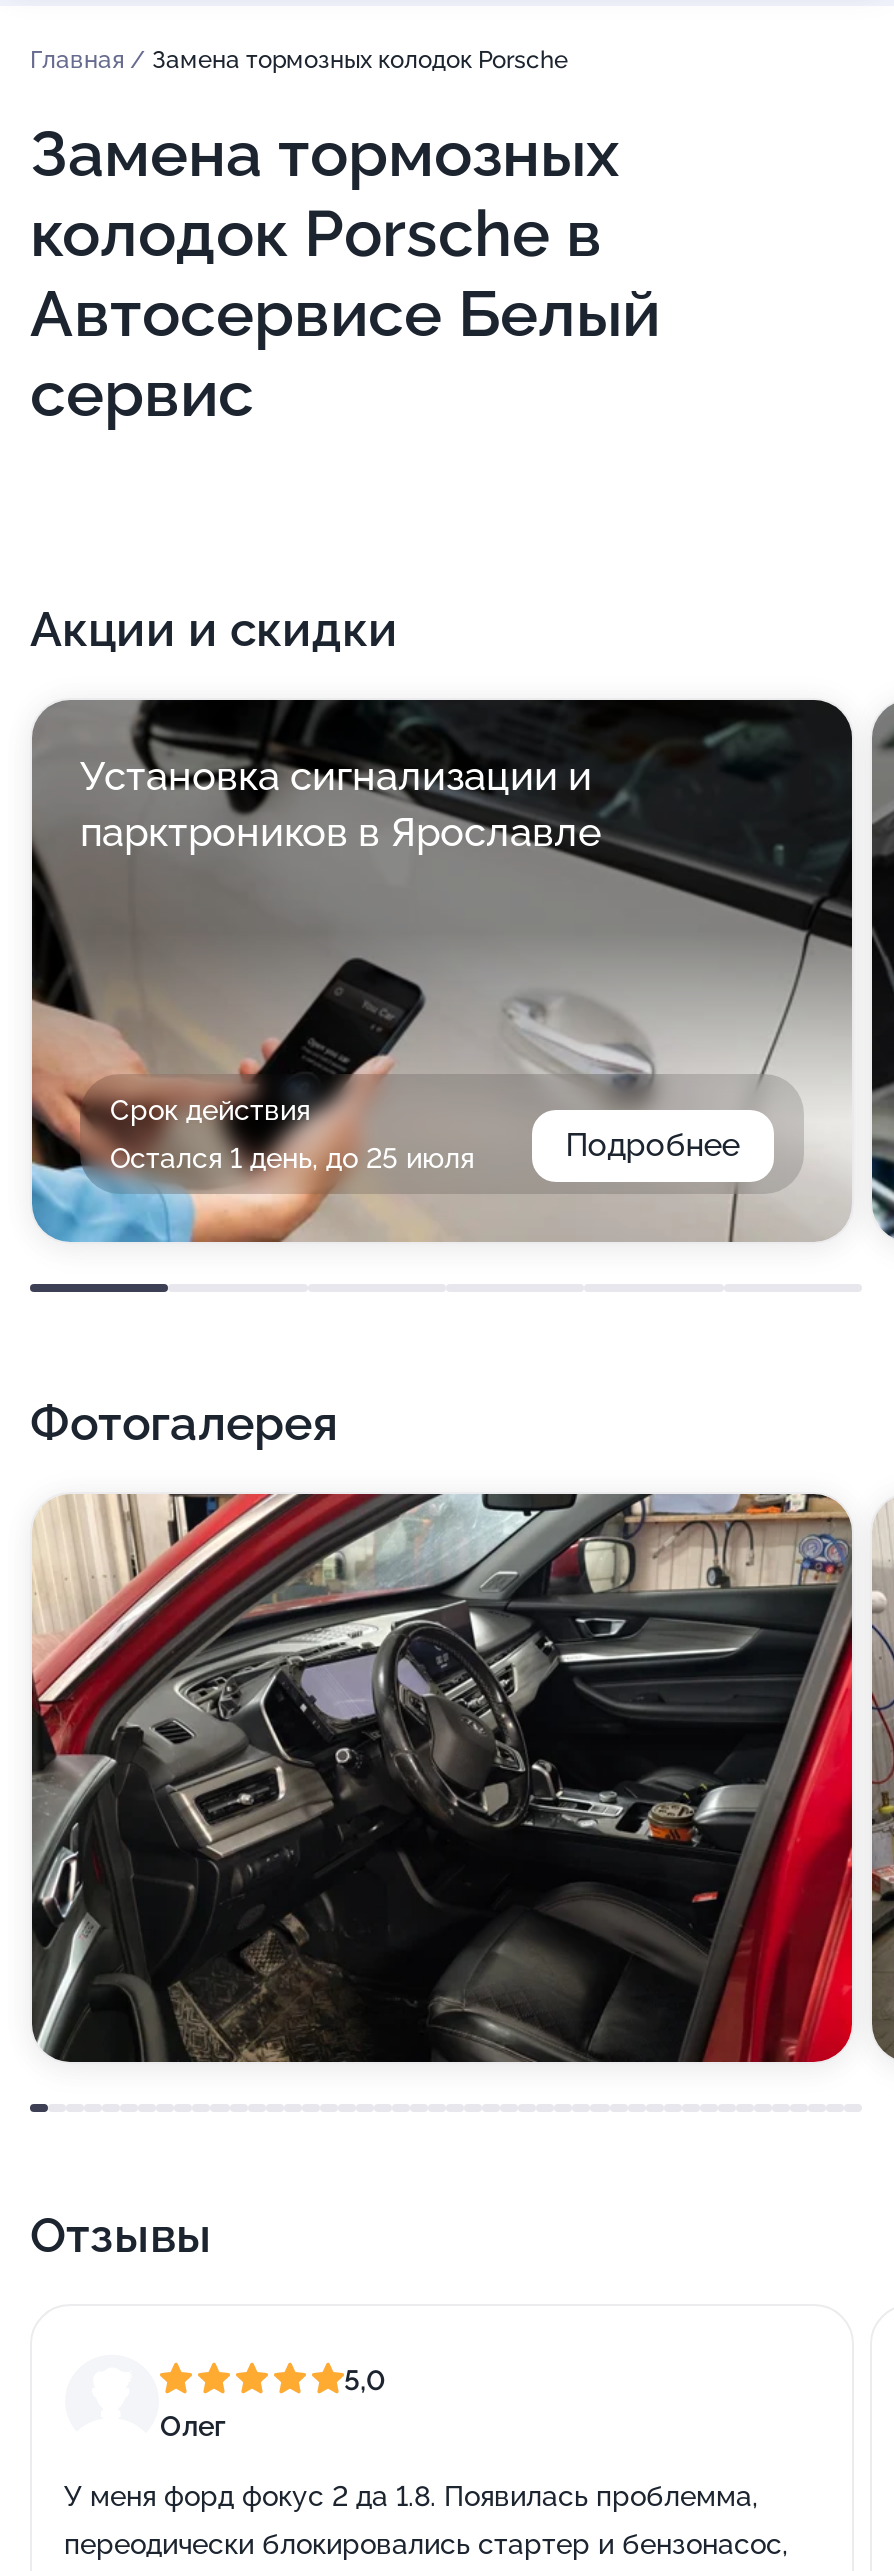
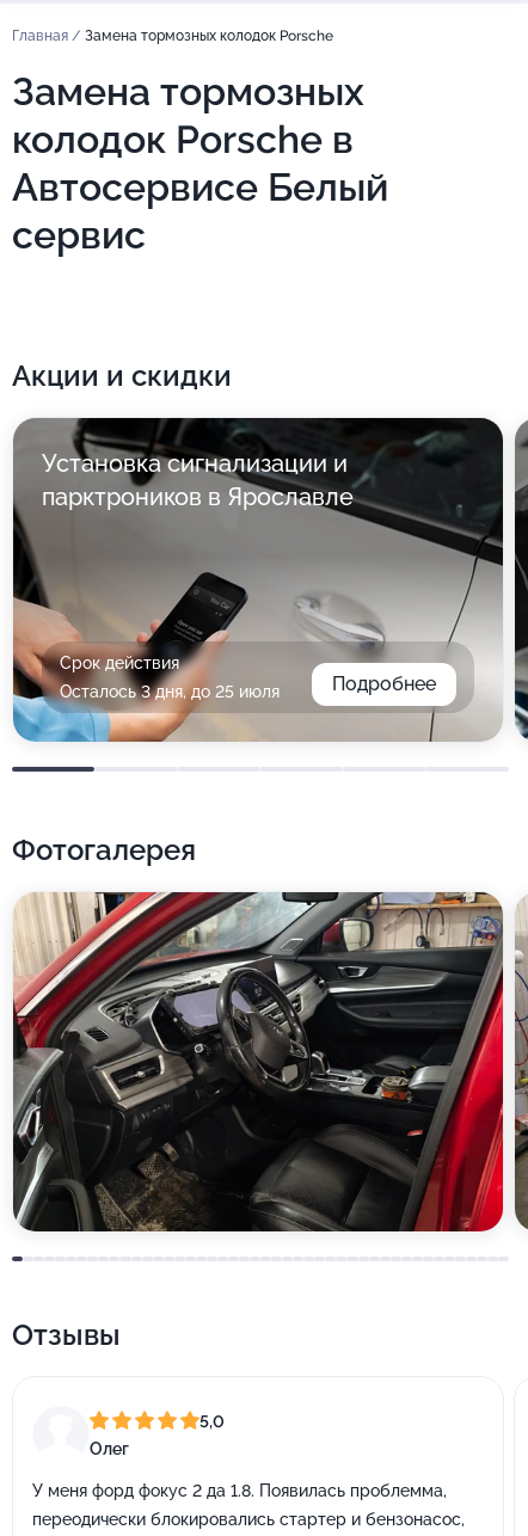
[110,1142,474,1174] Остался 1 день, до 25 июля -> [60,682,280,701] Осталось 3 дня, до 25 июля

